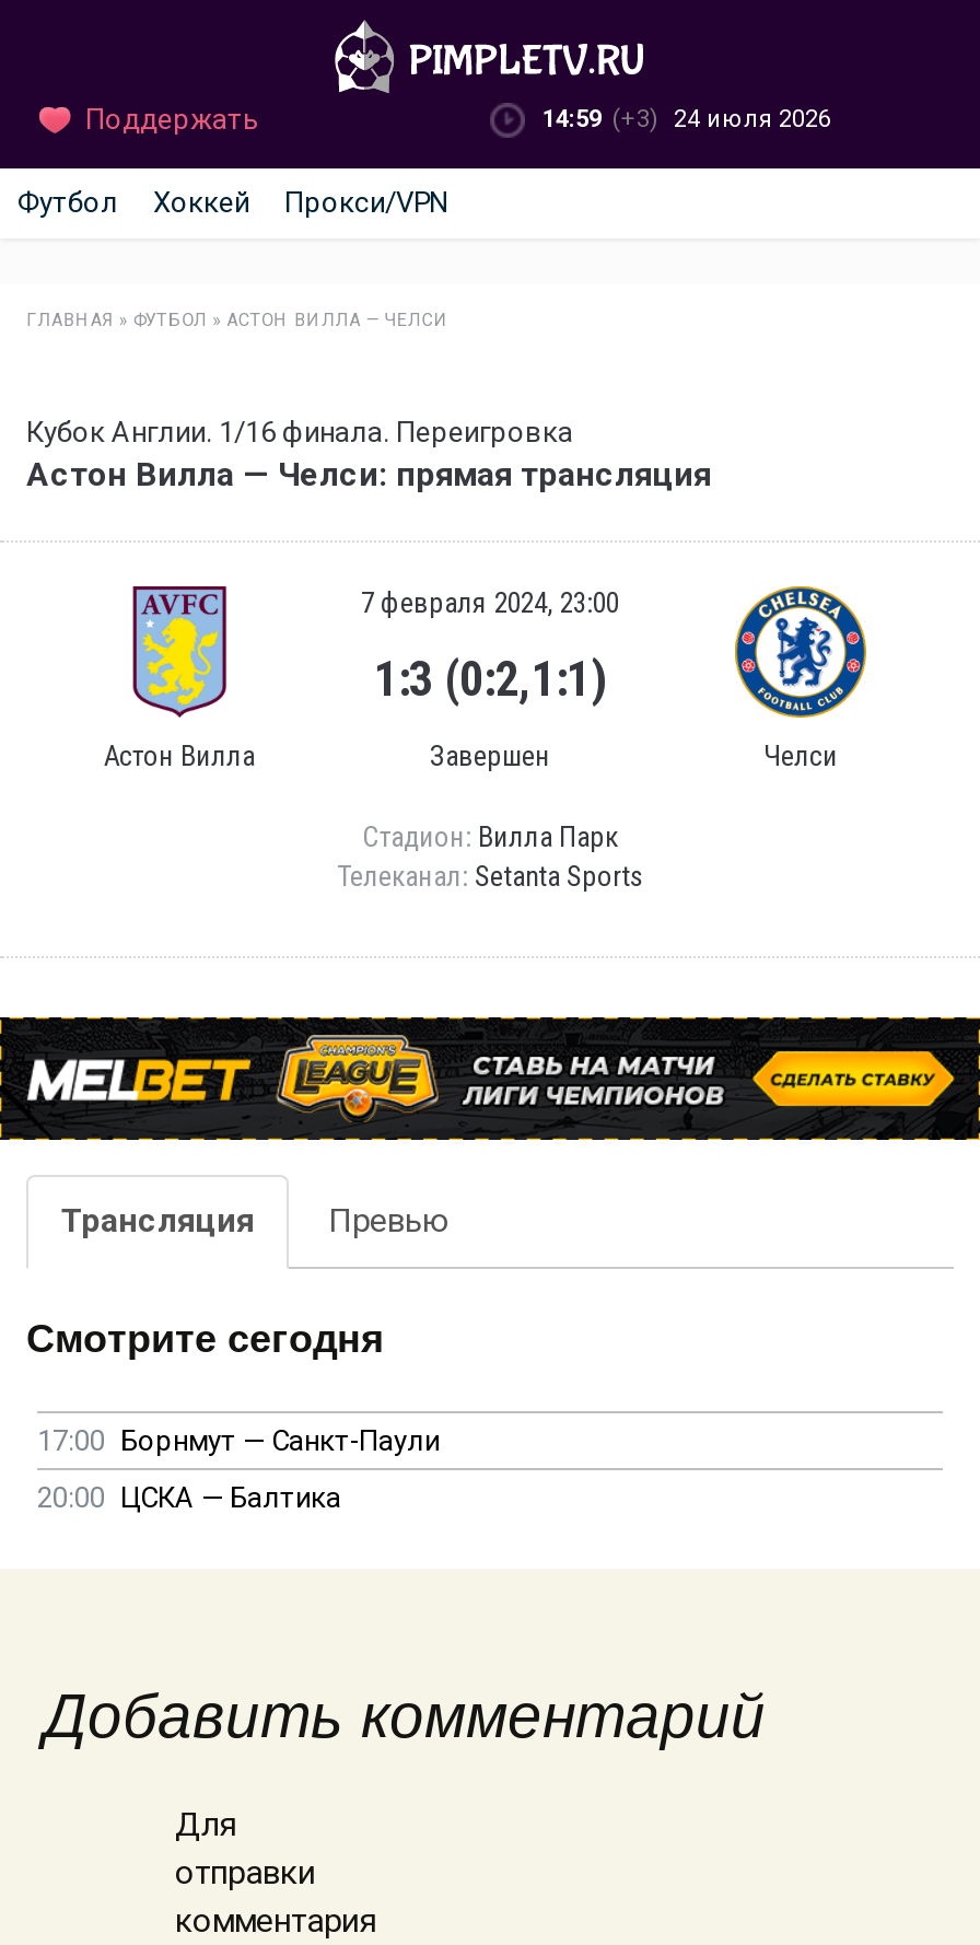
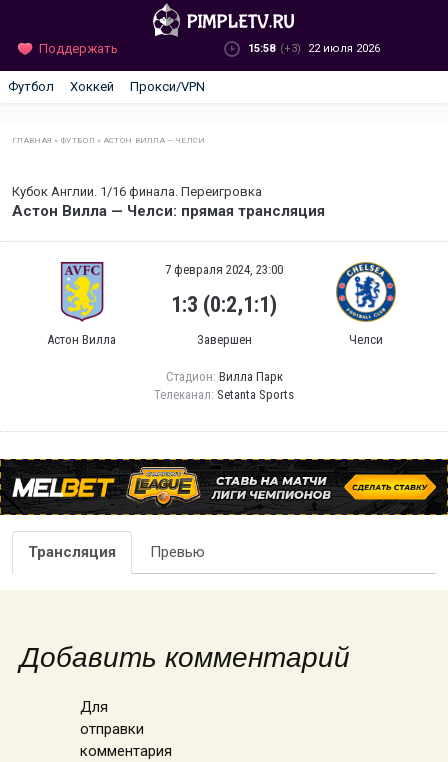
[542,105,831,133] 14:59 (+3) 24 июля 2026 -> [248,42,380,55] 15:58 (+3) 22 июля 2026
[26,1317,440,1514] Смотрите сегодня | 17:00 Борнмут — Санкт-Паули | 20:00 ЦСКА — Балтика -> none

